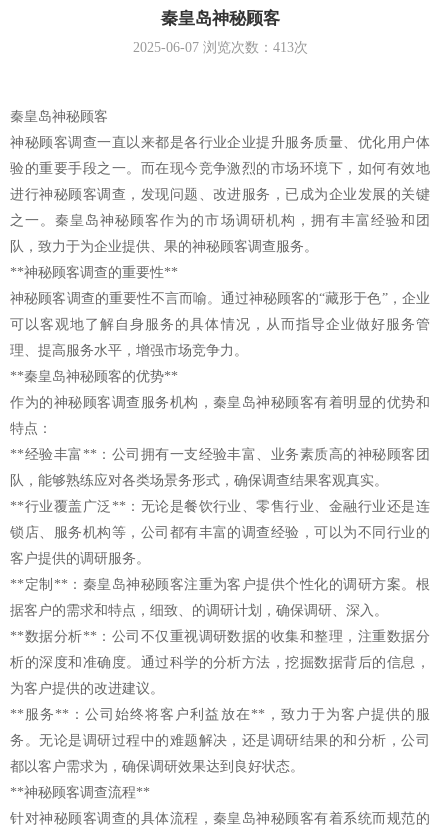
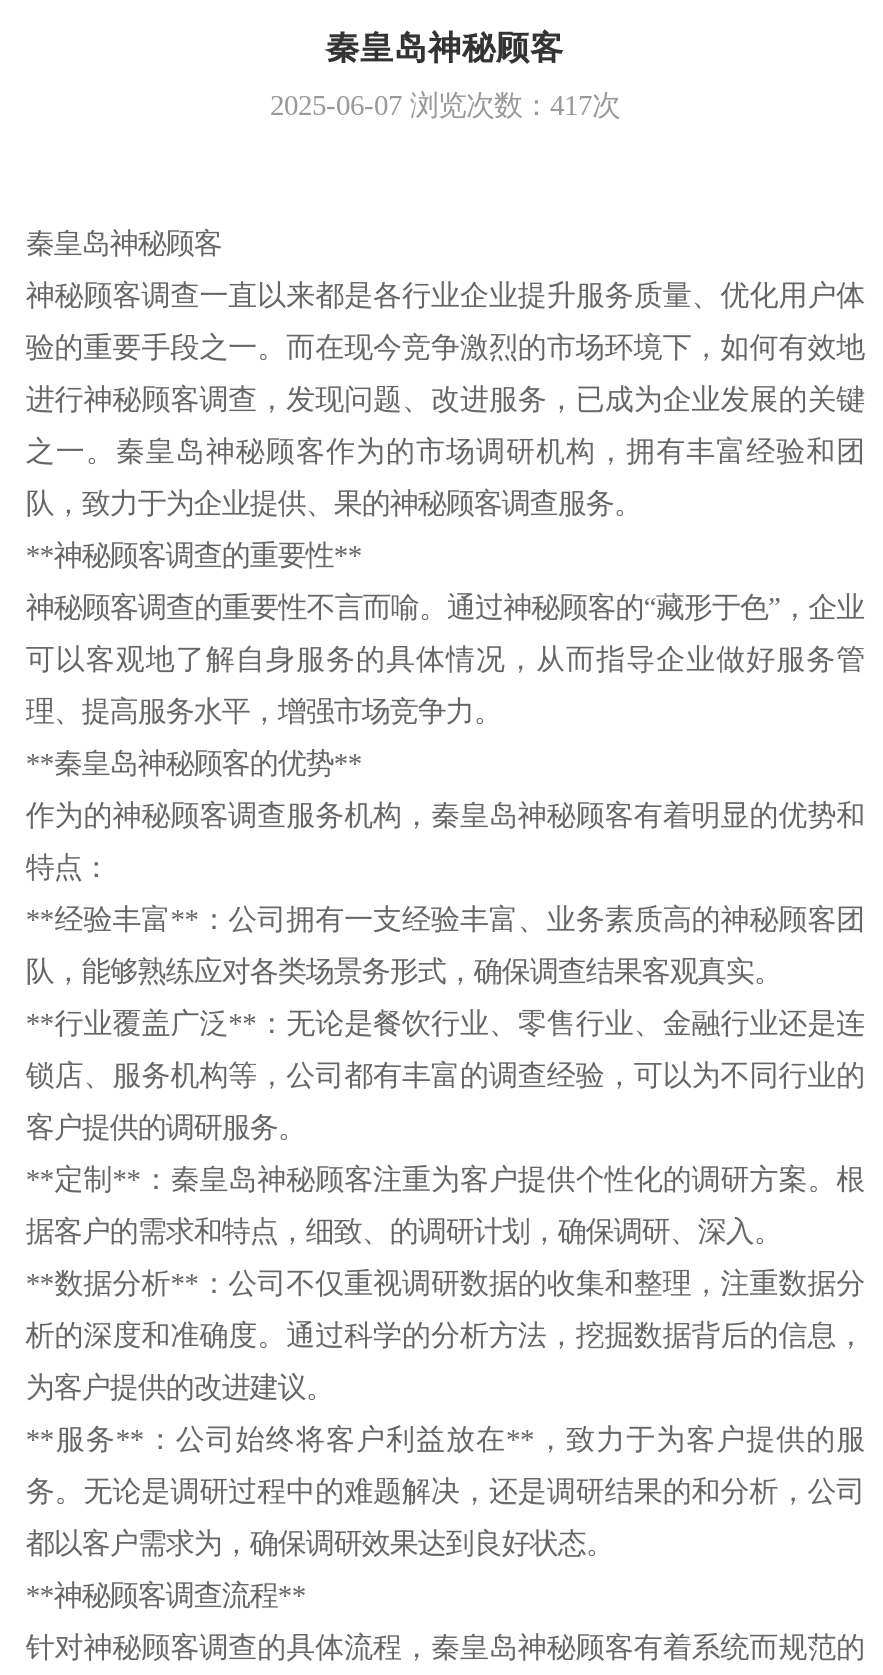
[132,39,307,55] 2025-06-07浏览次数：413次 -> [270,90,620,122] 2025-06-07浏览次数：417次

